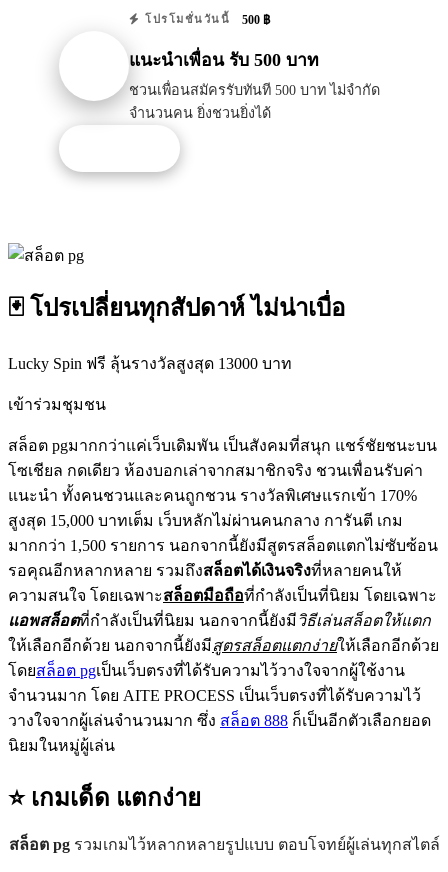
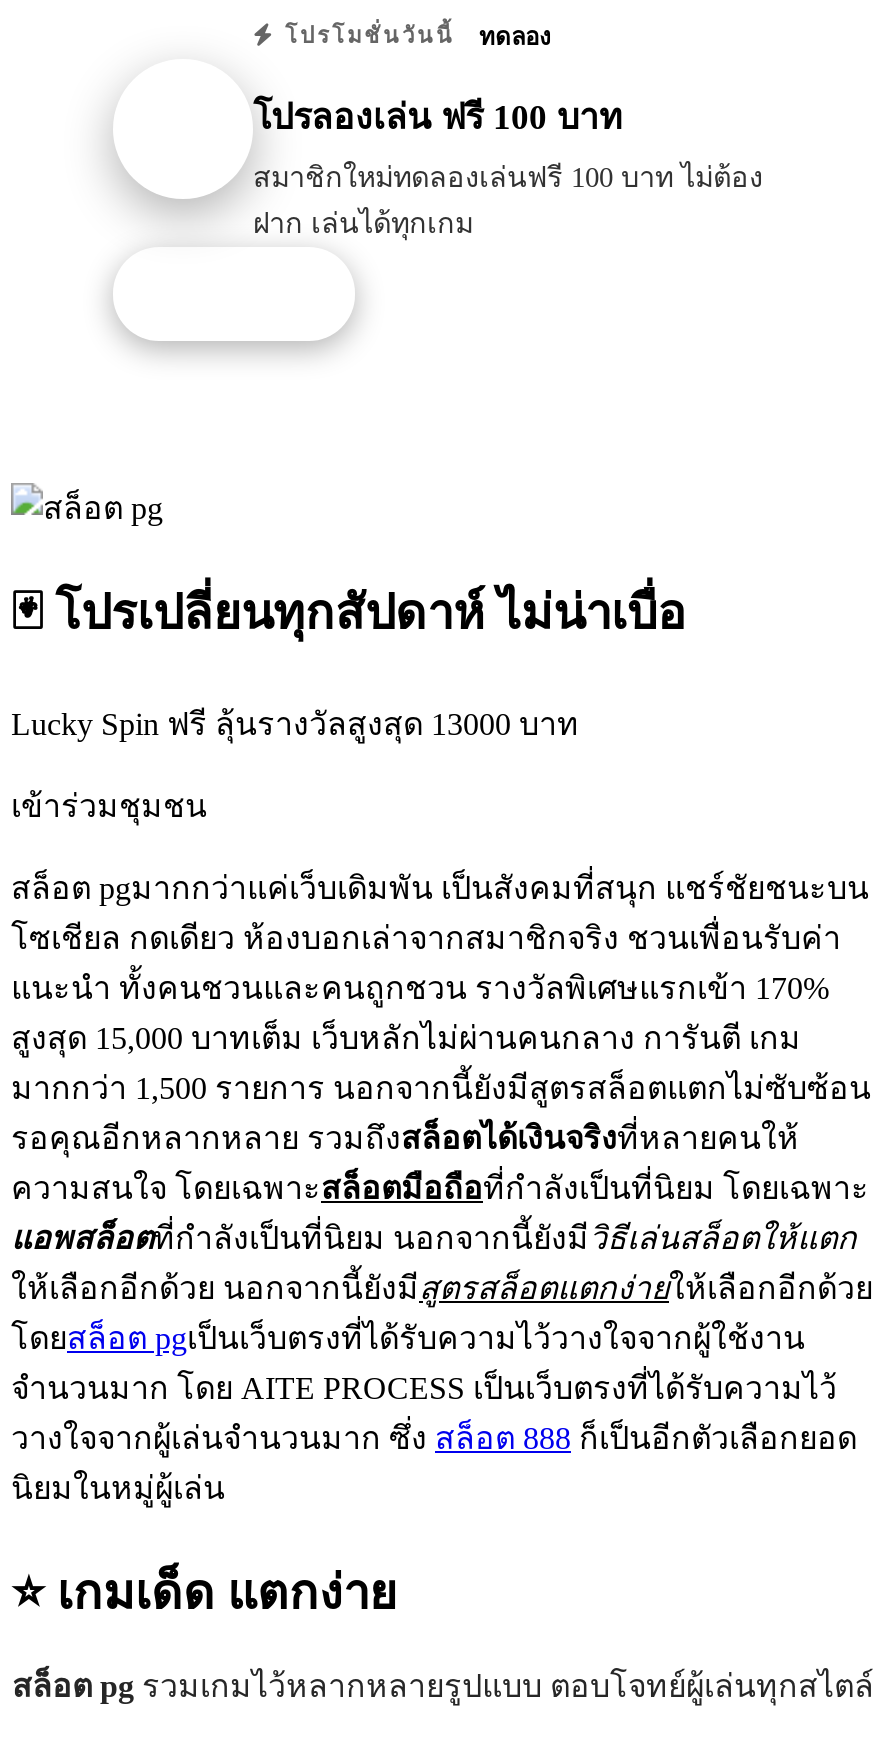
[242,13,270,27] 500 ฿ -> [479,23,551,51] ทดลอง
[129,50,319,70] แนะนำเพื่อน รับ 500 บาท -> [253,98,623,138] โปรลองเล่น ฟรี 100 บาท
[129,82,380,121] ชวนเพื่อนสมัครรับทันที 500 บาท ไม่จำกัด | จำนวนคน ยิ่งชวนยิ่งได้ -> [253,162,763,240] สมาชิกใหม่ทดลองเล่นฟรี 100 บาท ไม่ต้อง | ฝาก เล่นได้ทุกเกม

